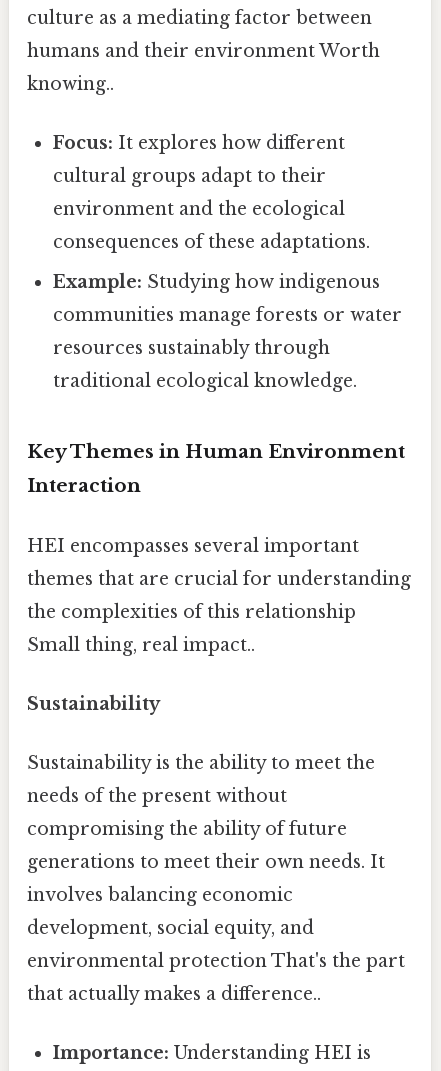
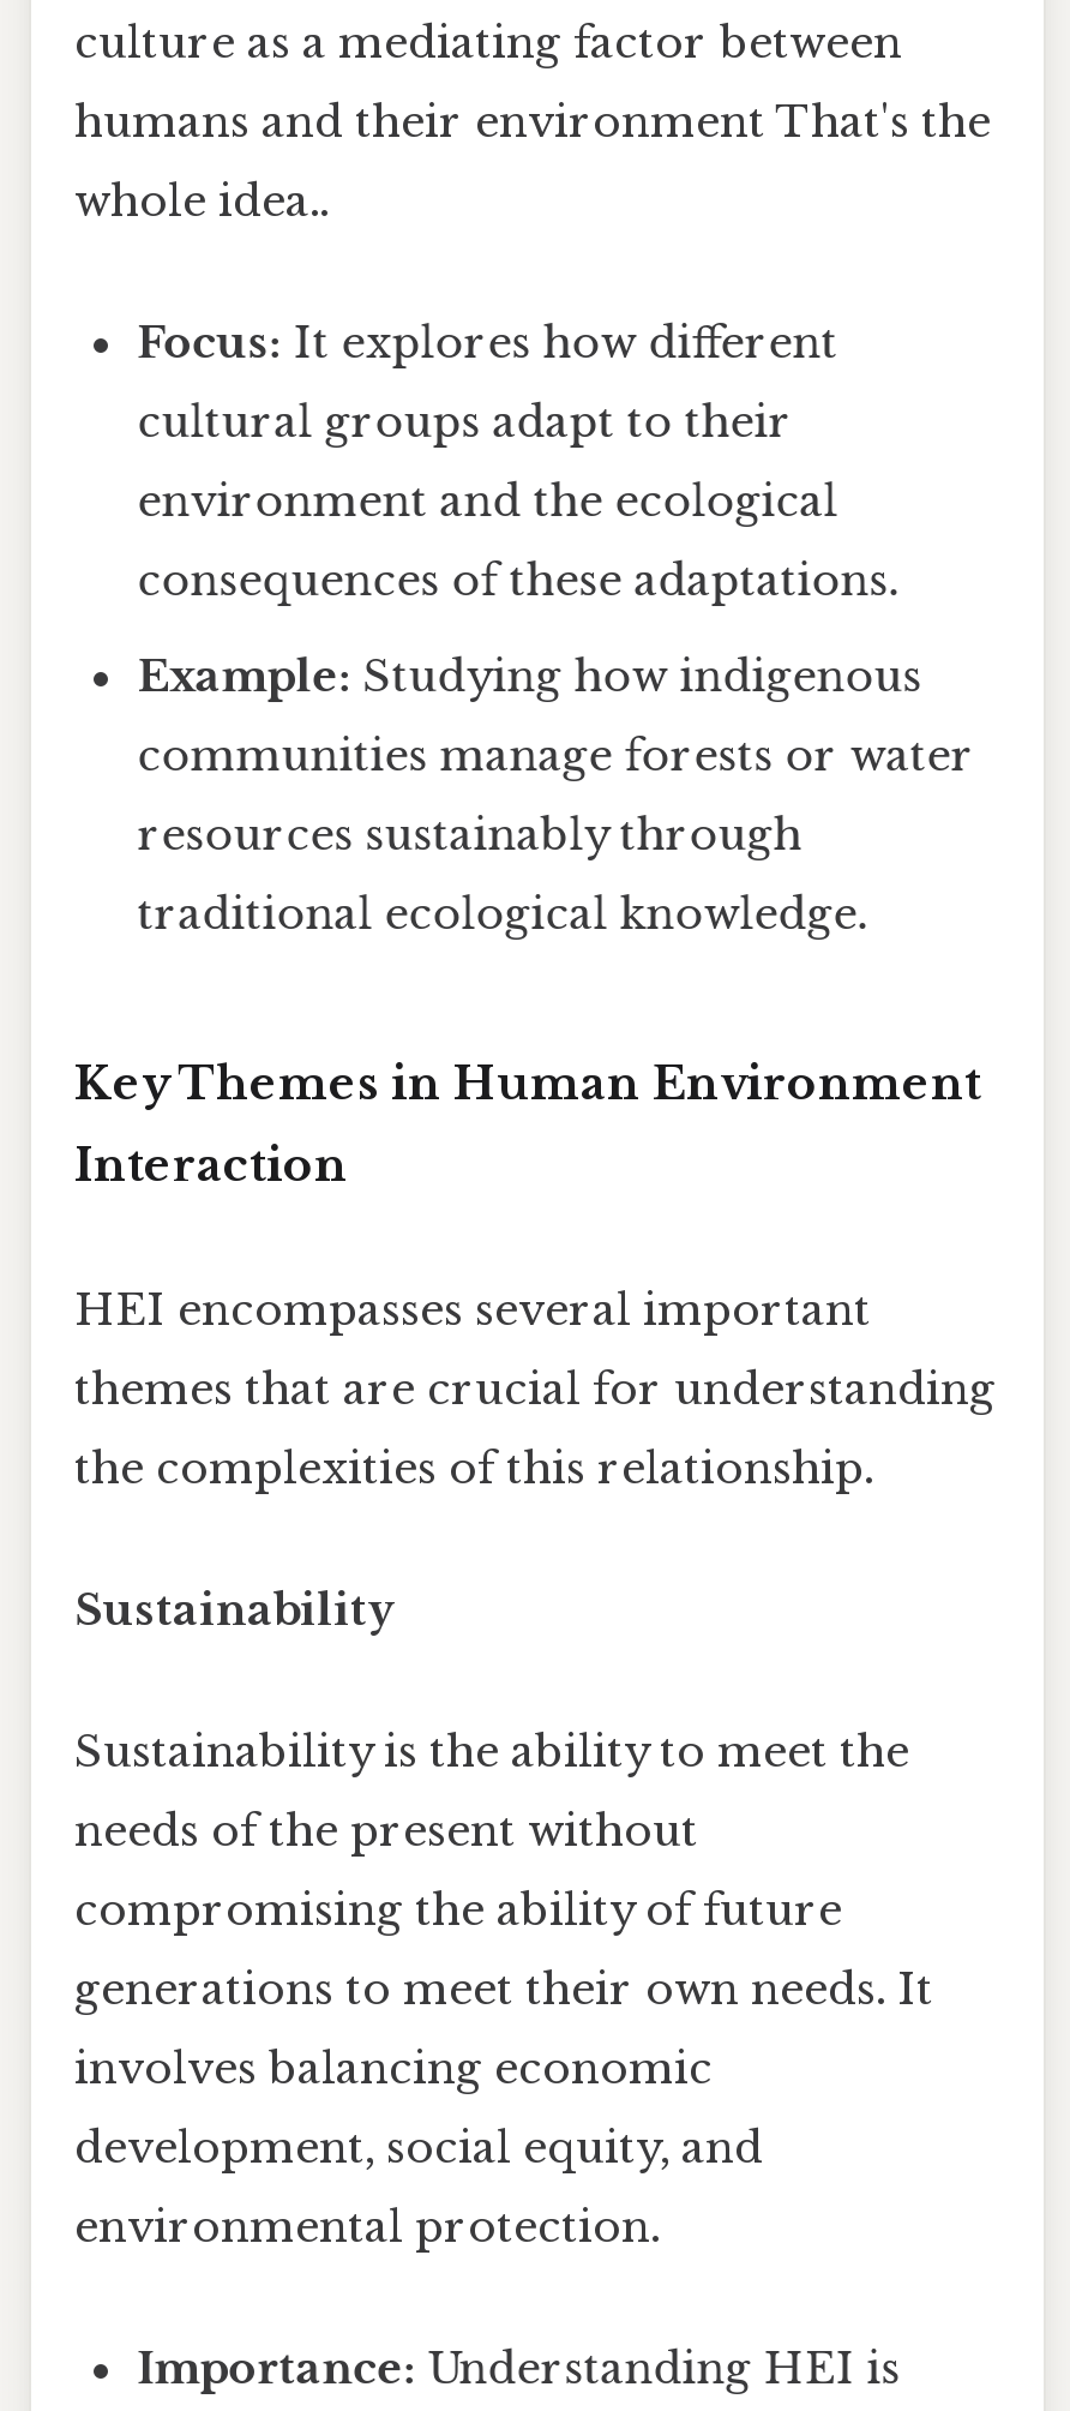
[27,40,380,62] humans and their environment Worth -> [74,96,991,149] humans and their environment That's the
[27,73,114,95] knowing.. -> [74,176,329,228] whole idea..
[27,600,356,655] the complexities of this relationship | Small thing, real impact.. -> [74,1441,873,1494] the complexities of this relationship.
[27,950,405,1005] environmental protection That's the part | that actually makes a difference.. -> [74,2201,660,2254] environmental protection.

